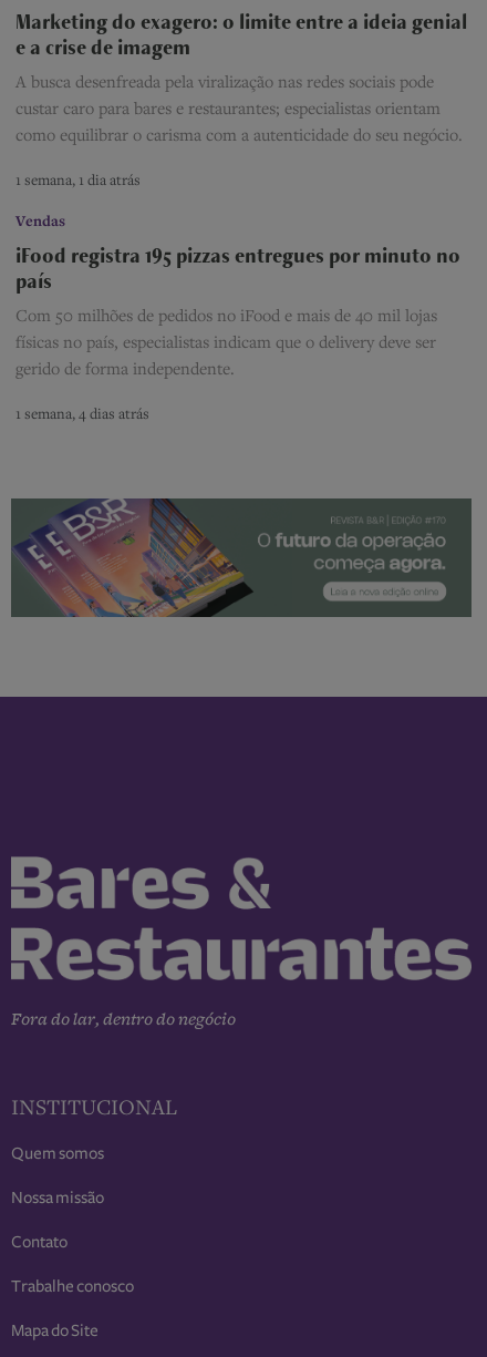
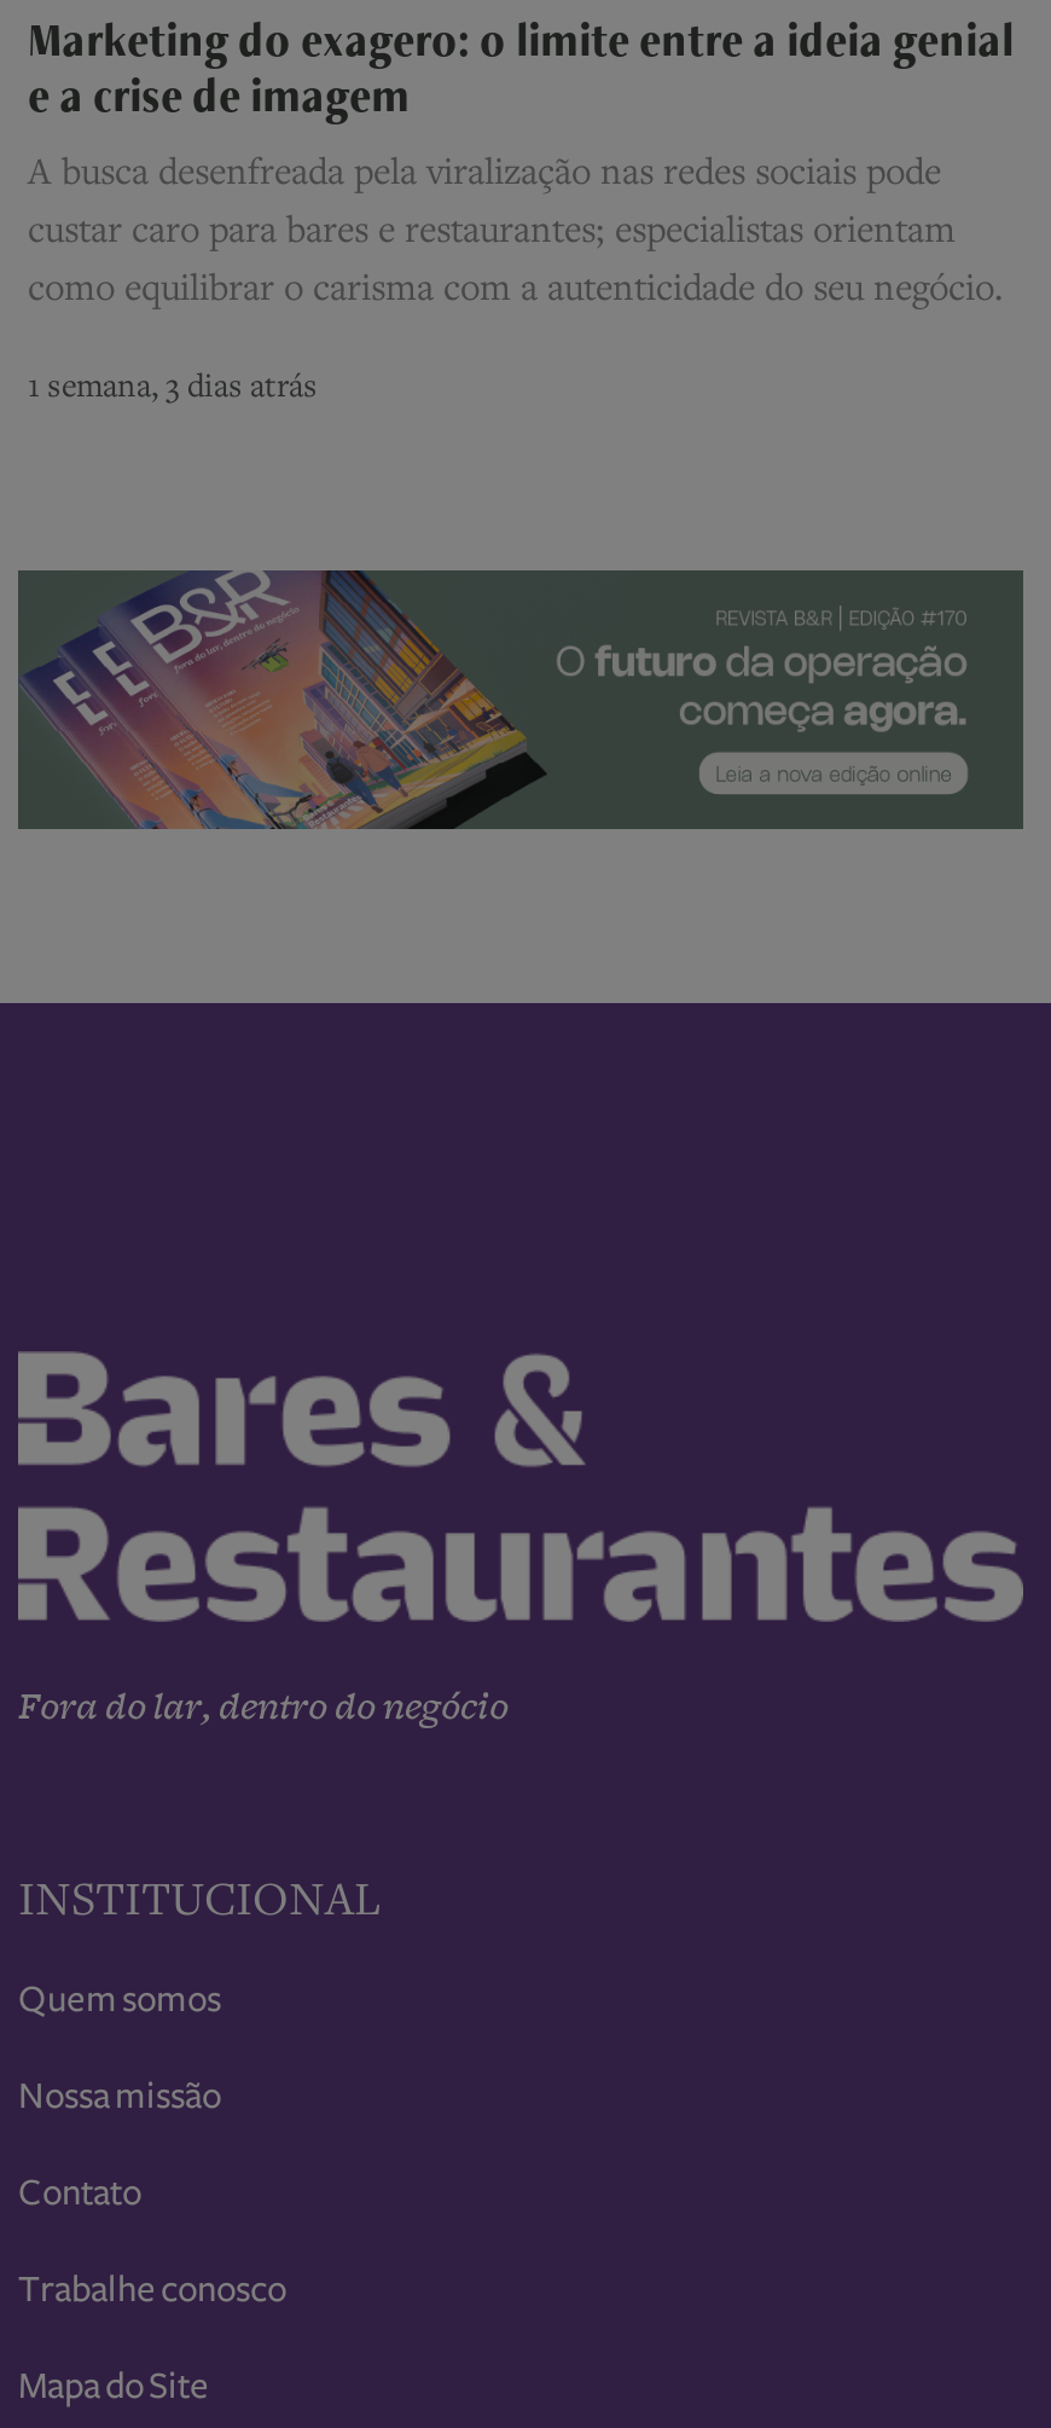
[15,174,460,423] 1 semana, 1 dia atrás | Vendas | iFood registra 195 pizzas entregues por minuto no | país | Com 50 milhões de pedidos no iFood e mais de 40 mil lojas | físicas no país, especialistas indicam que o delivery deve ser | gerido de forma independente. | 1 semana, 4 dias atrás -> [28,372,318,406] 1 semana, 3 dias atrás

